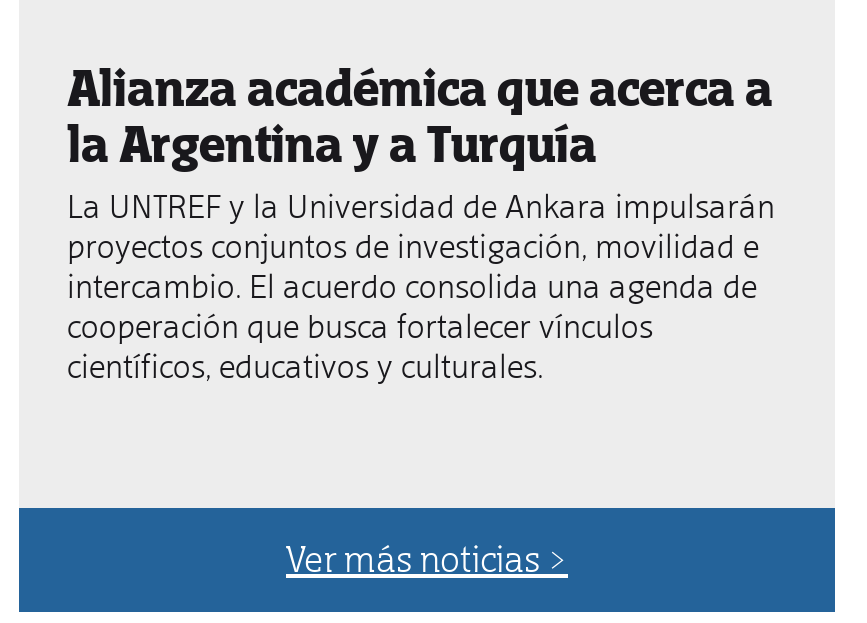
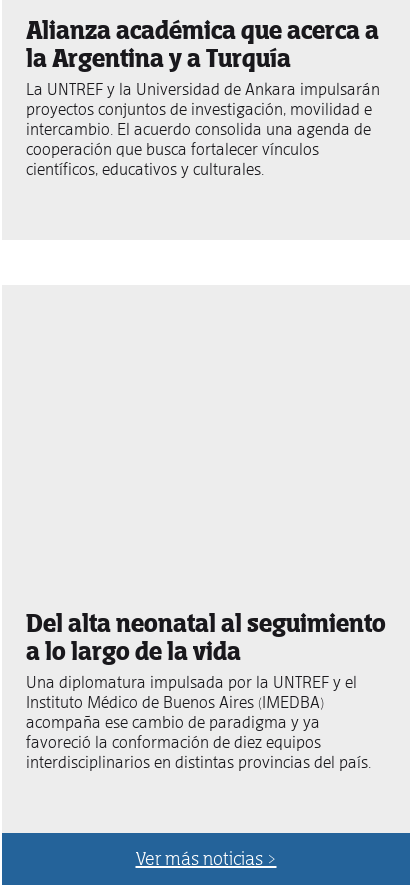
none -> [26,609,386,772] Del alta neonatal al seguimiento | a lo largo de la vida | Una diplomatura impulsada por la UNTREF y el | Instituto Médico de Buenos Aires (IMEDBA) | acompaña ese cambio de paradigma y ya | favoreció la conformación de diez equipos | interdisciplinarios en distintas provincias del país.

